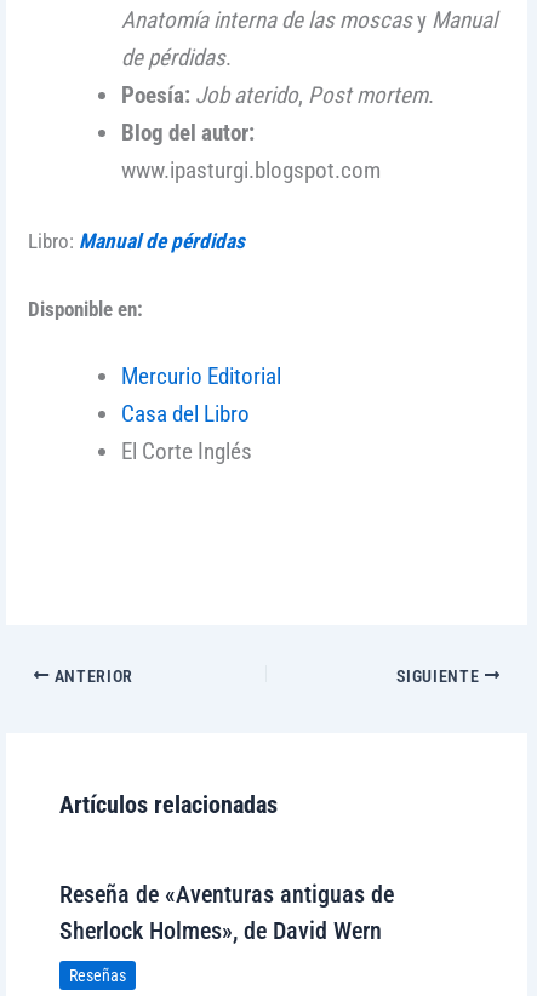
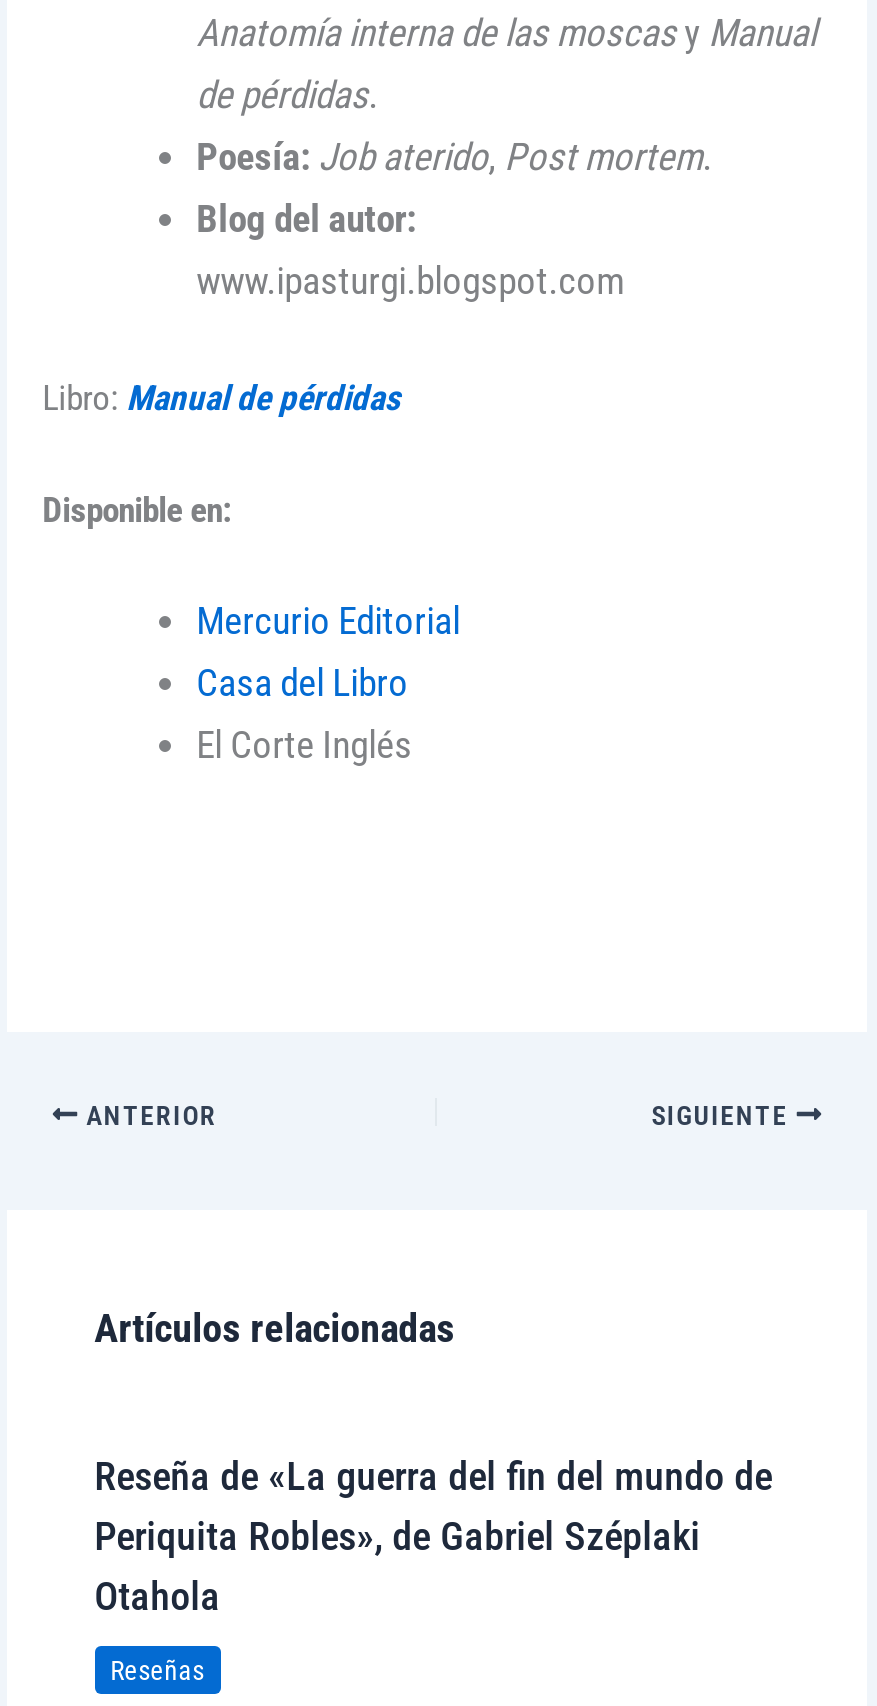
[59,880,394,946] Reseña de «Aventuras antiguas de | Sherlock Holmes», de David Wern -> [94,1453,772,1621] Reseña de «La guerra del fin del mundo de | Periquita Robles», de Gabriel Széplaki | Otahola

